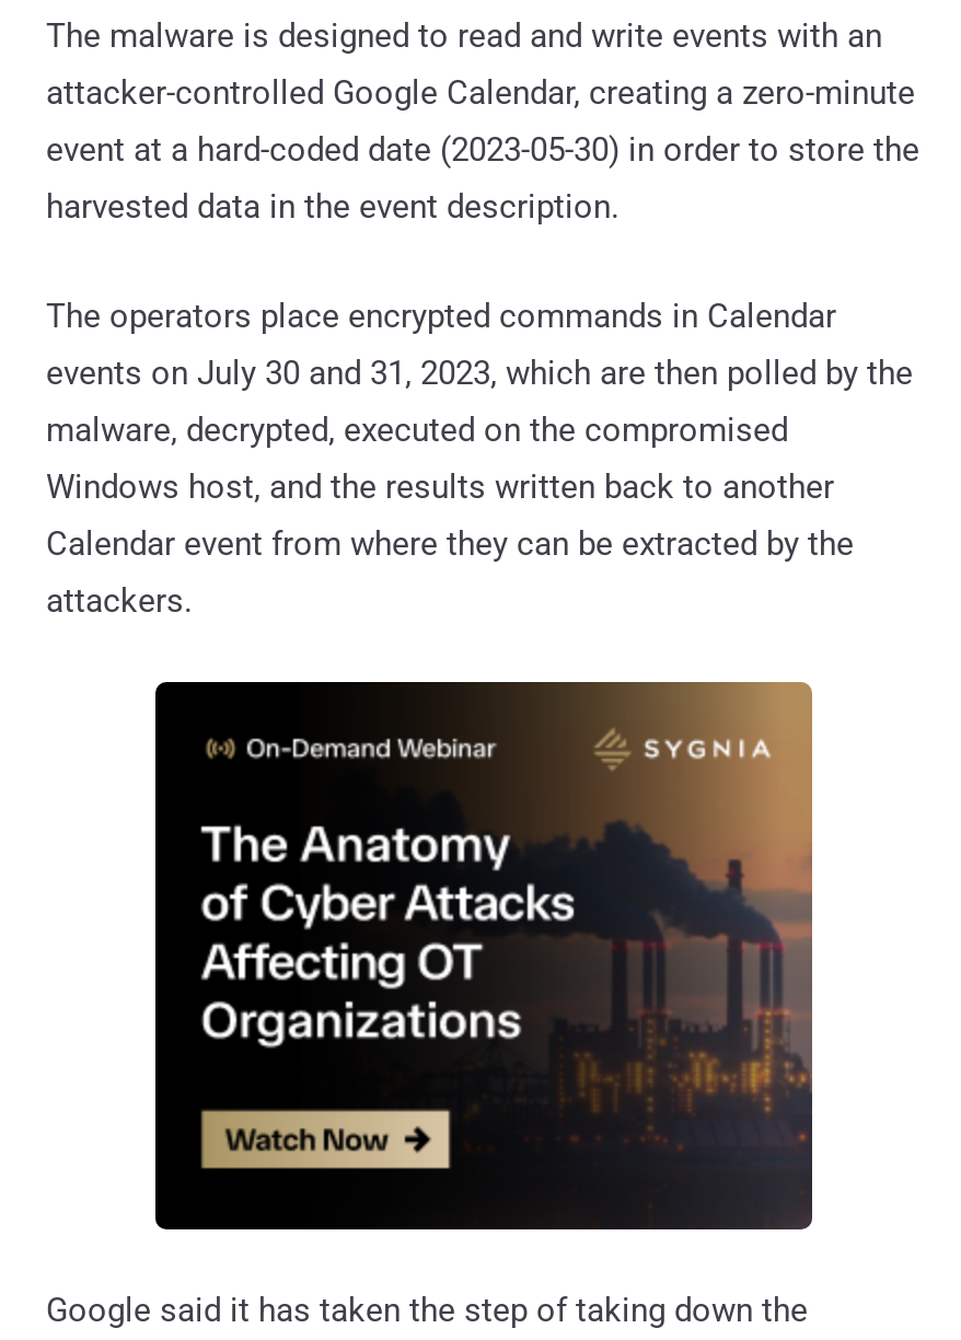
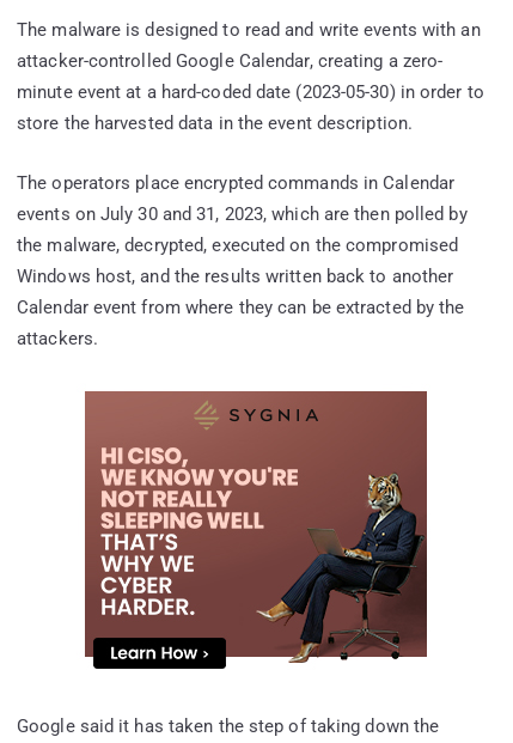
[153,680,814,1232] [image] -> [77,383,435,682] [image]

